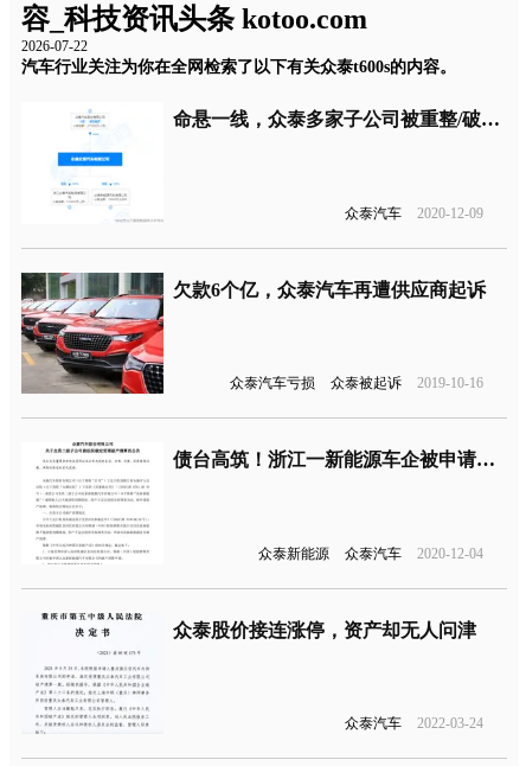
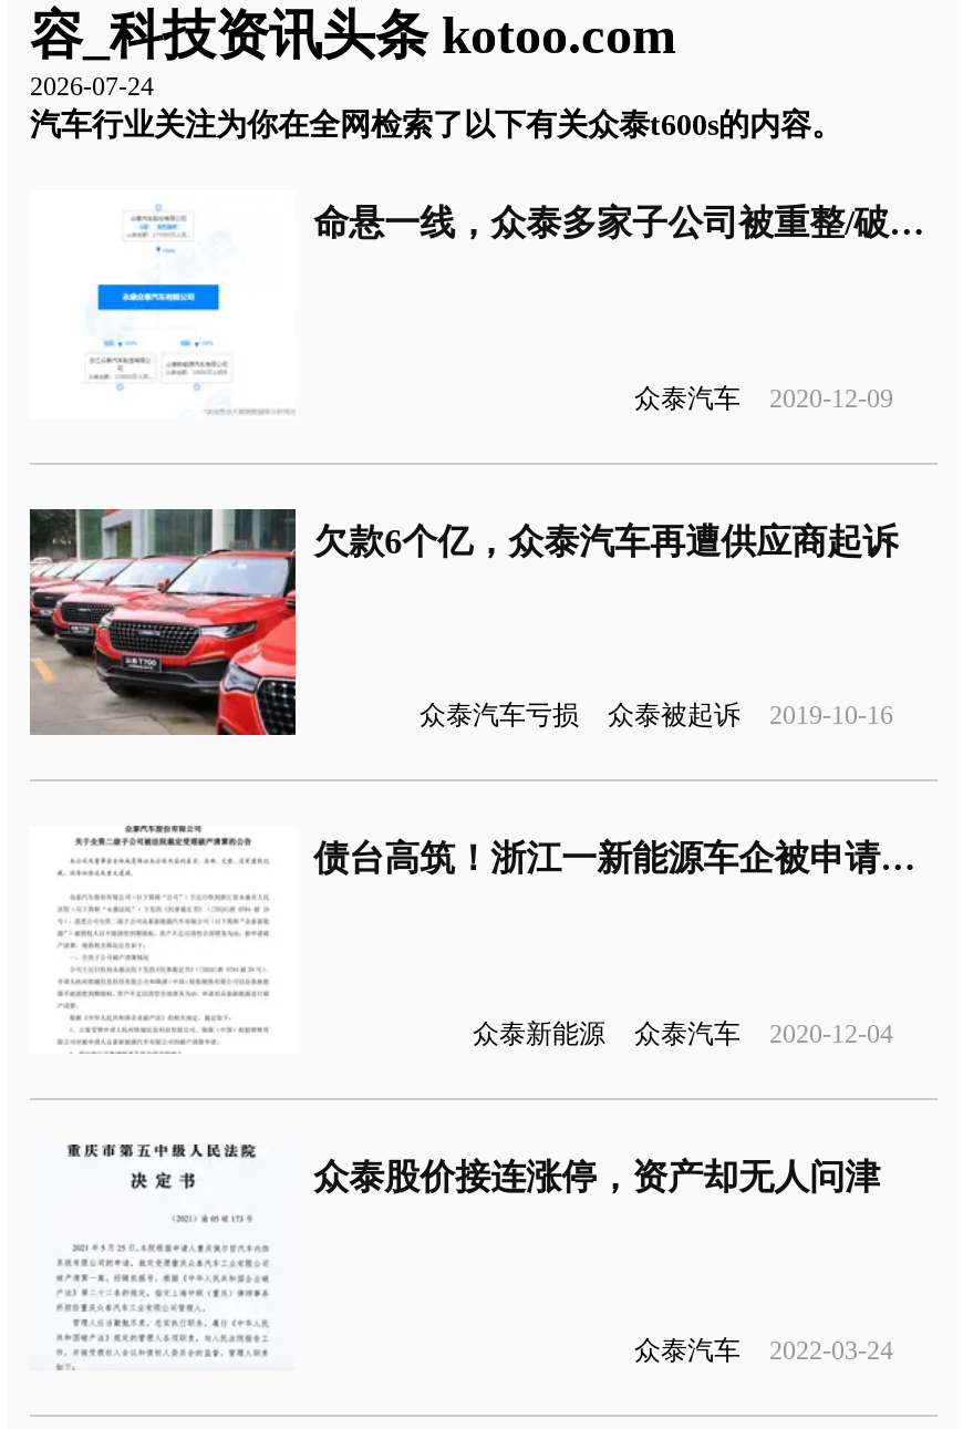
[21,38,88,55] 2026-07-22 -> [30,71,154,102] 2026-07-24

